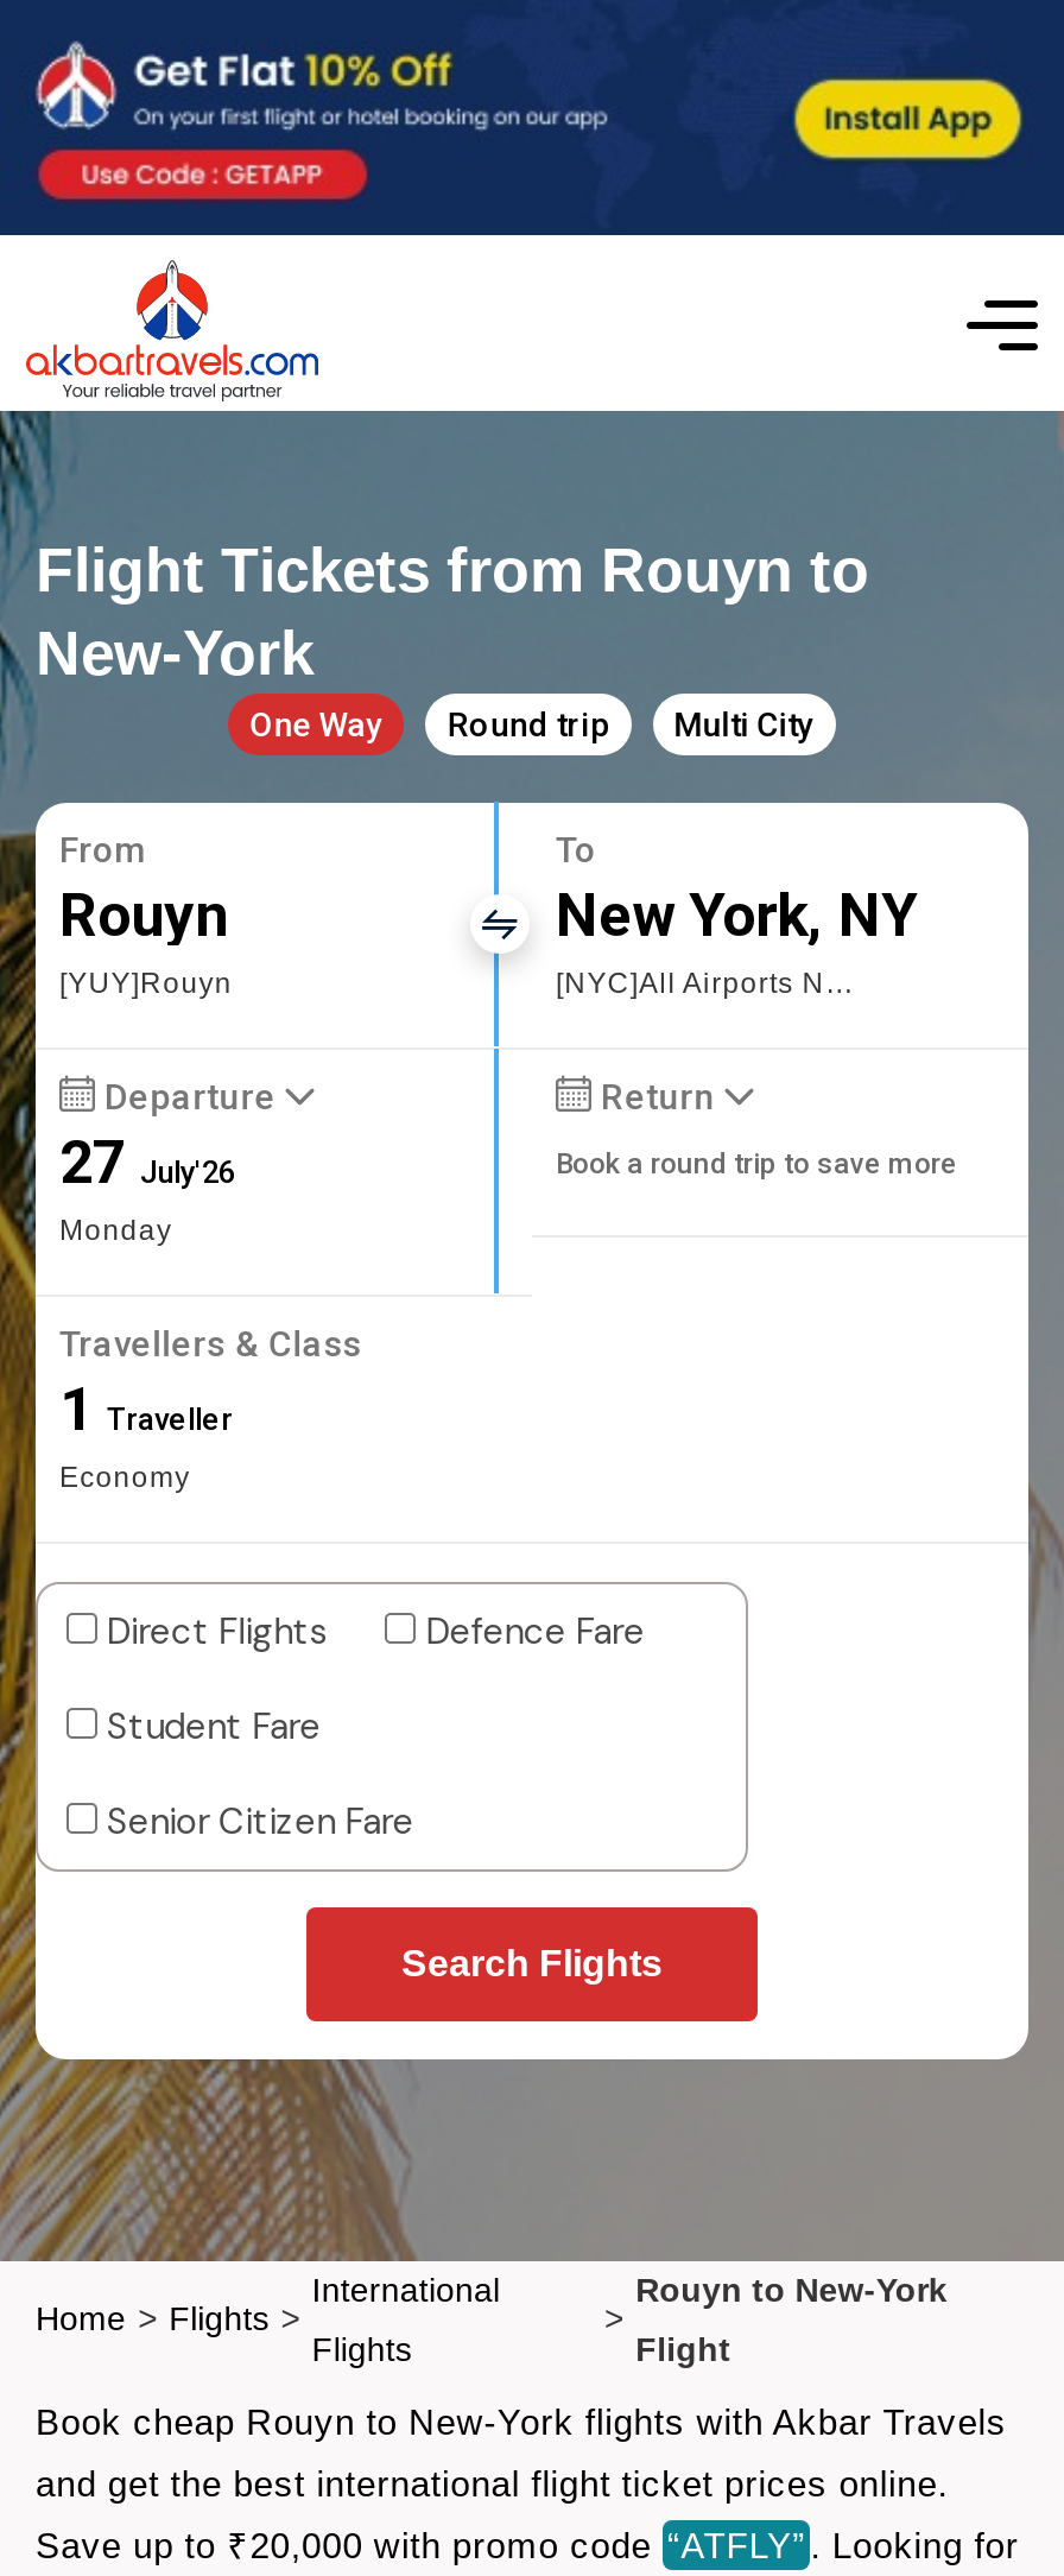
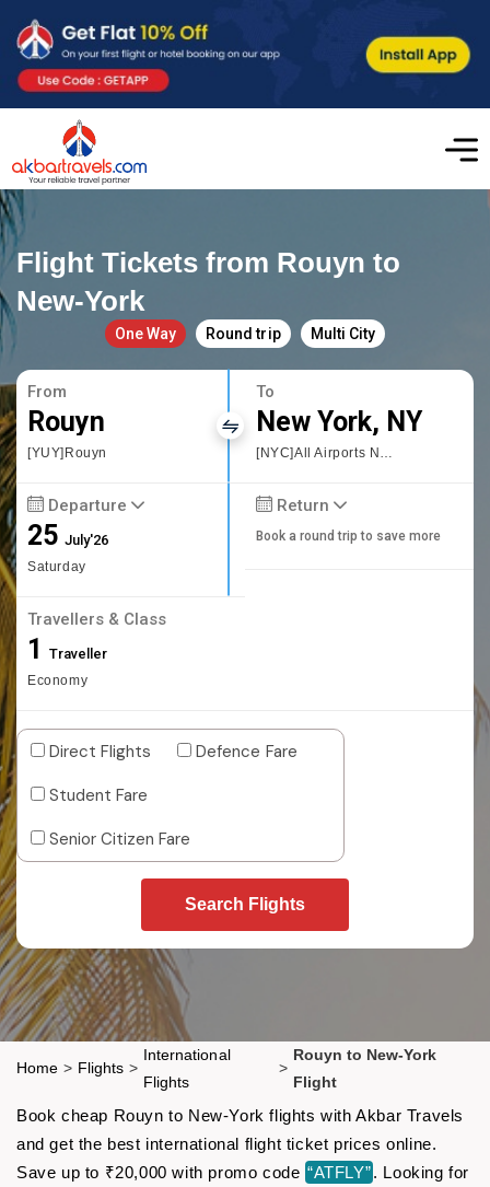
[59,1128,235,1247] 27 July'26 | Monday -> [27,520,108,574] 25 July'26 | Saturday

